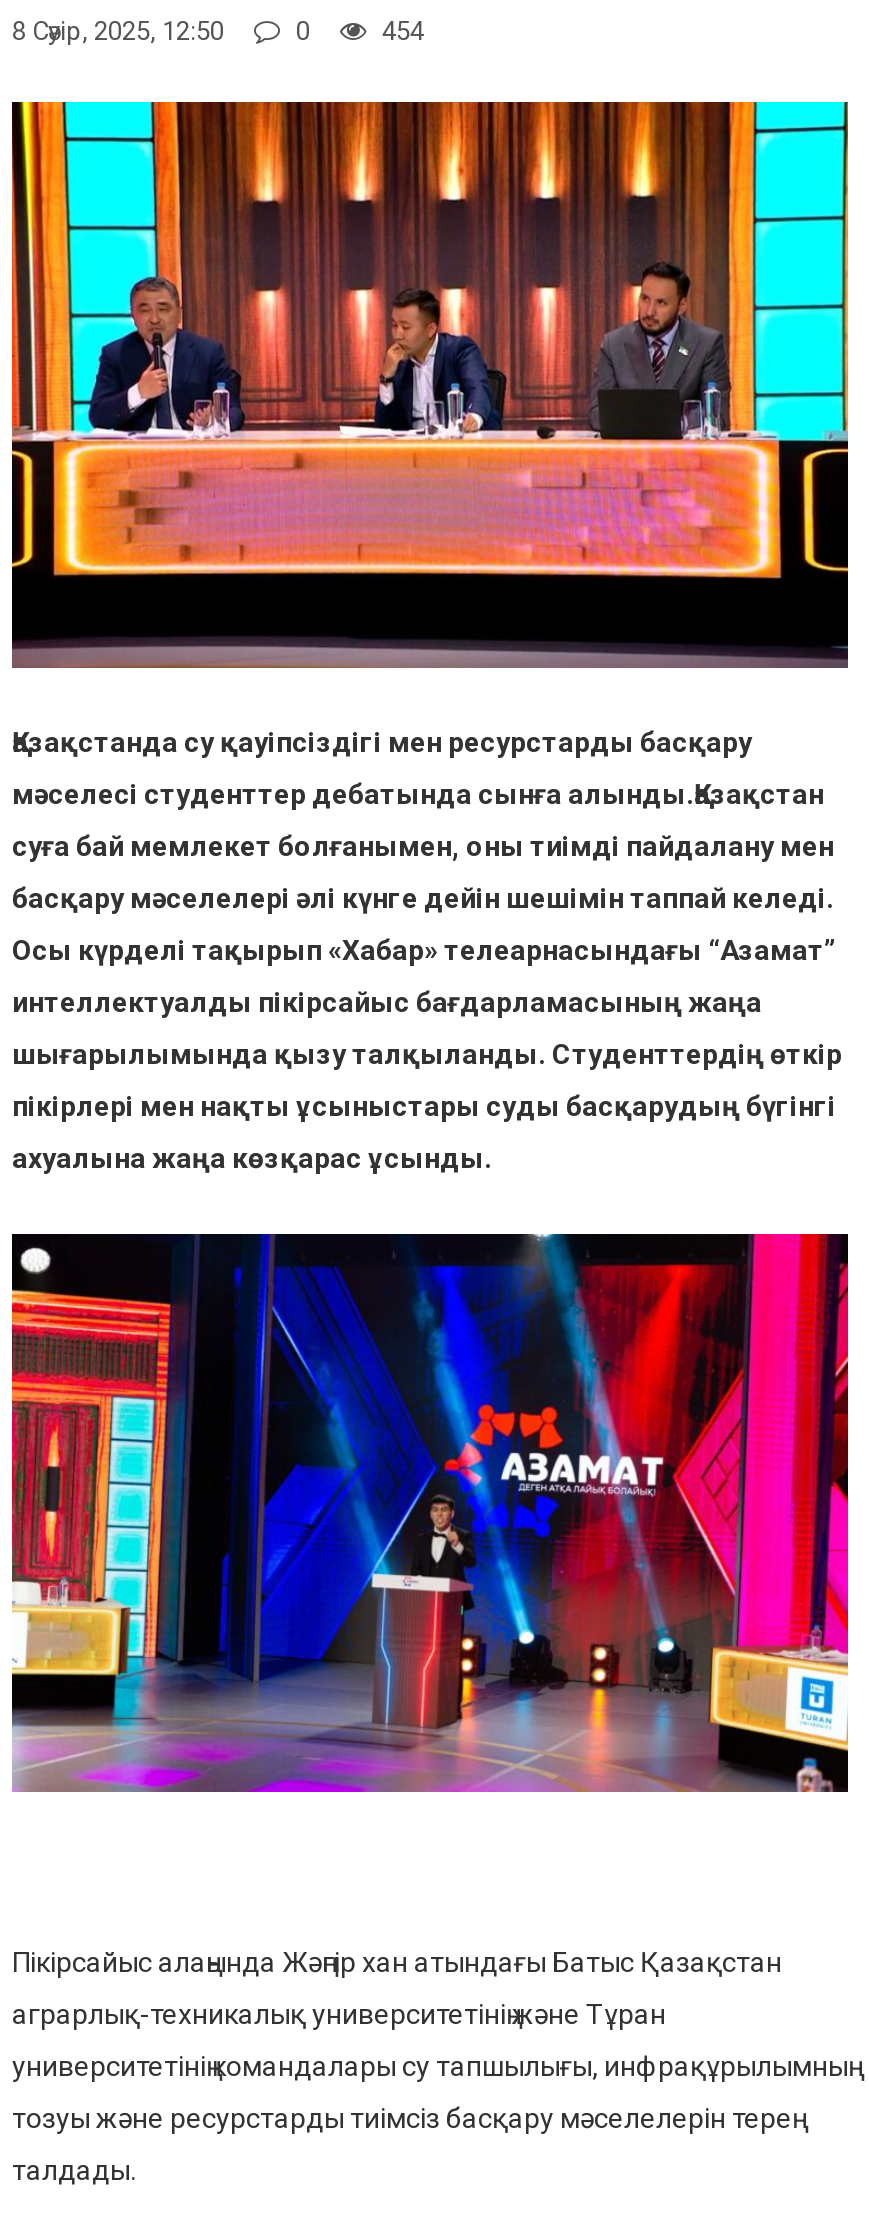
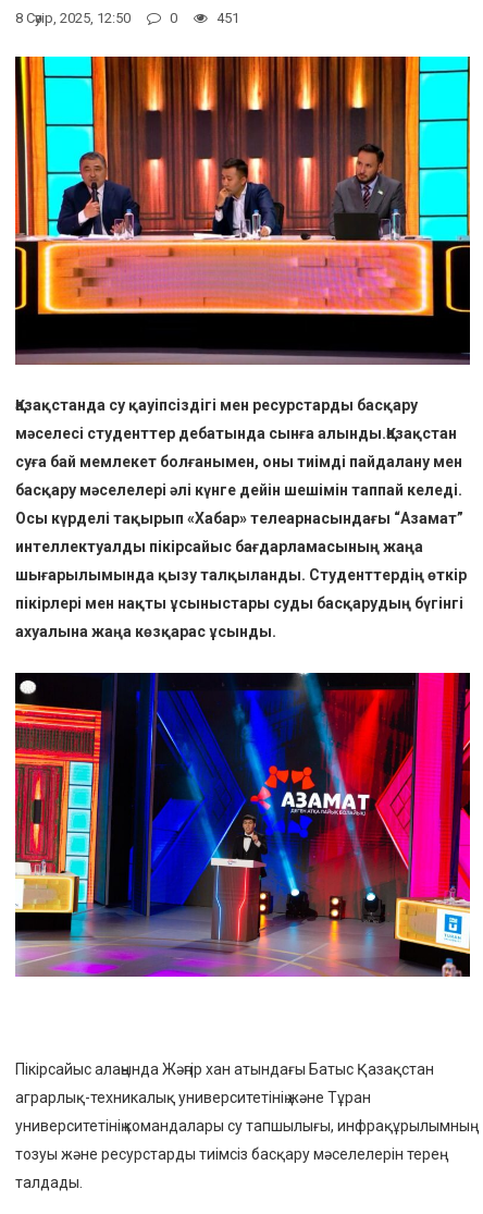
[382,16,424,46] 454 -> [216,10,239,26] 451

